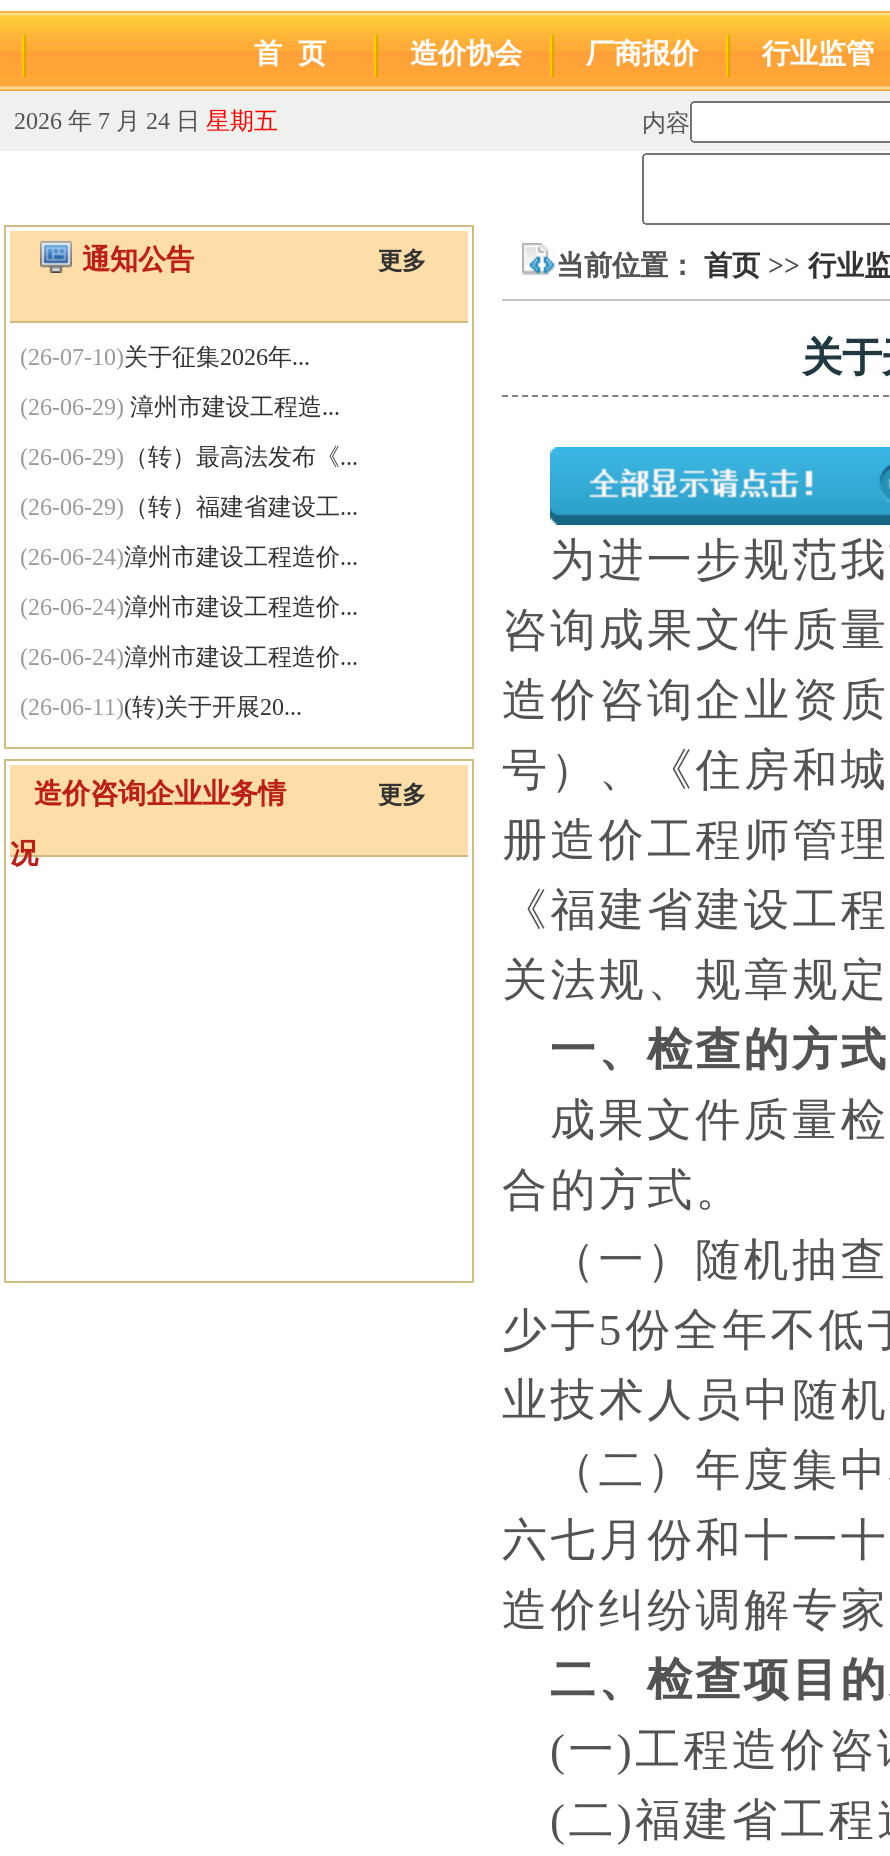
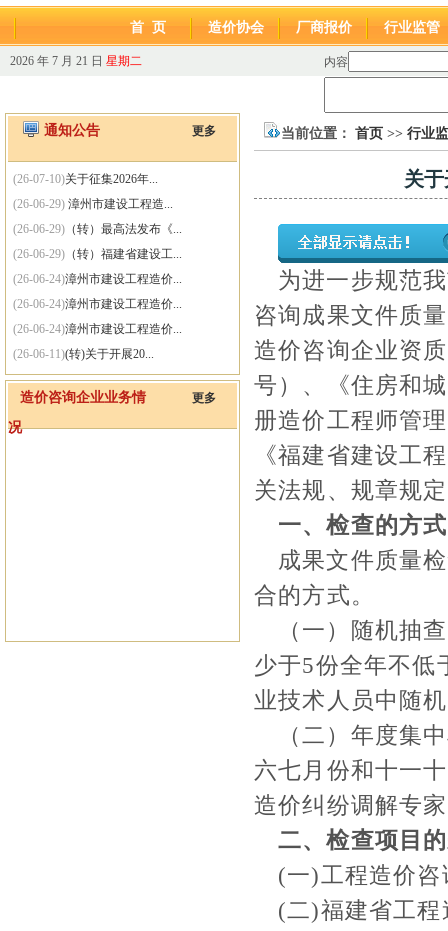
[14,107,278,135] 2026 年 7 月 24 日星期五 -> [10,54,142,68] 2026 年 7 月 21 日星期二

